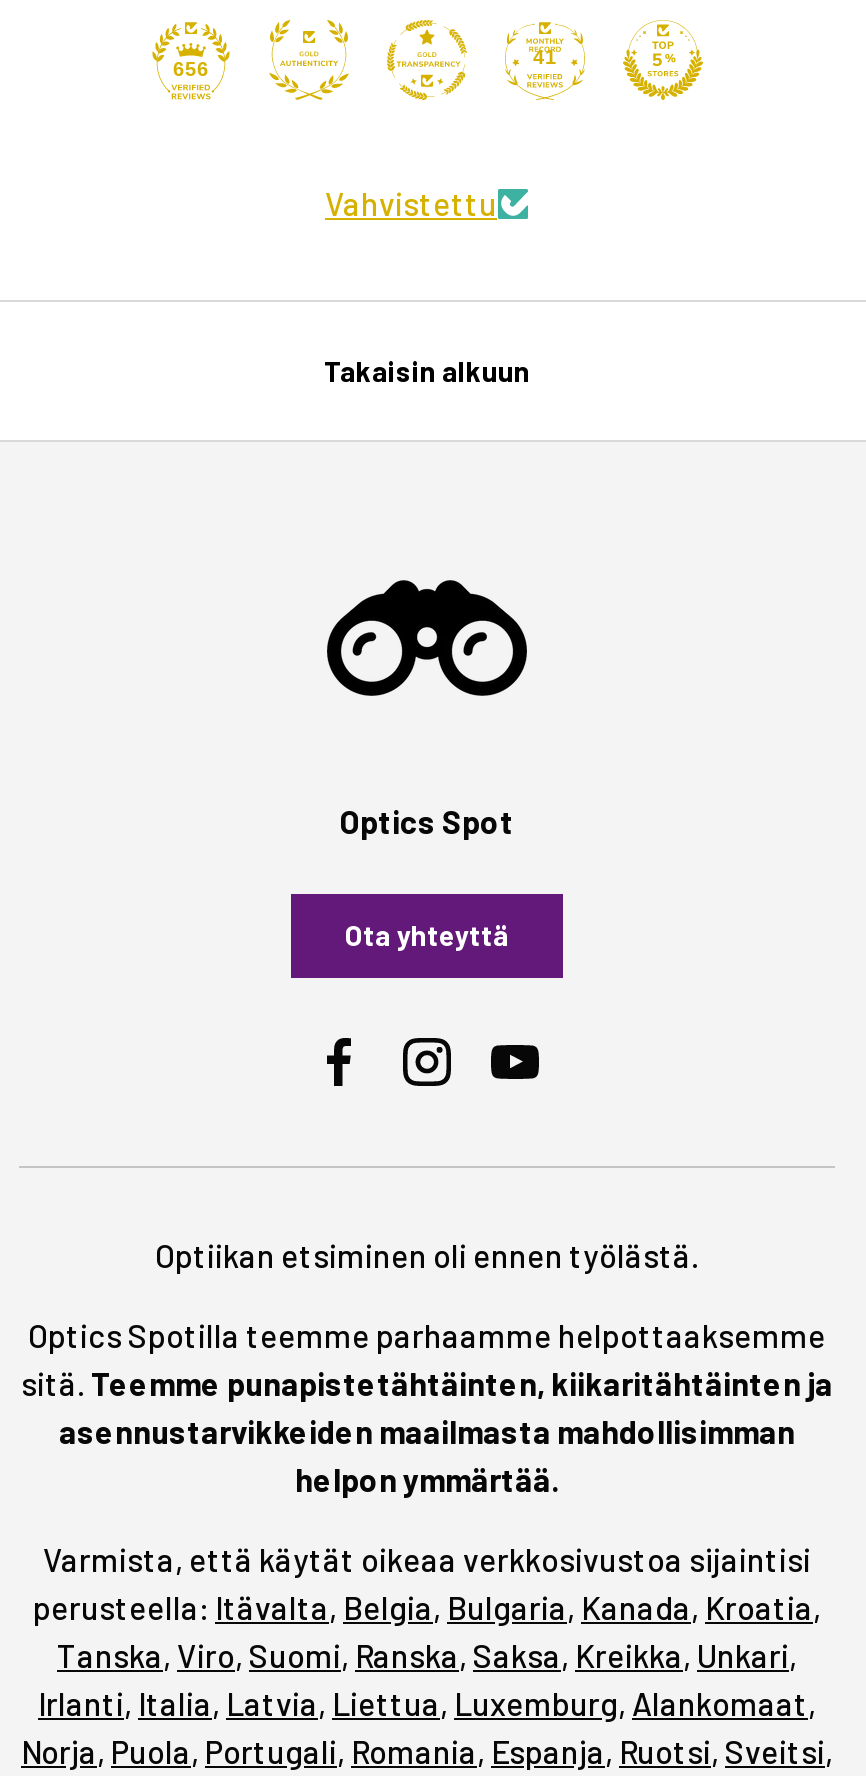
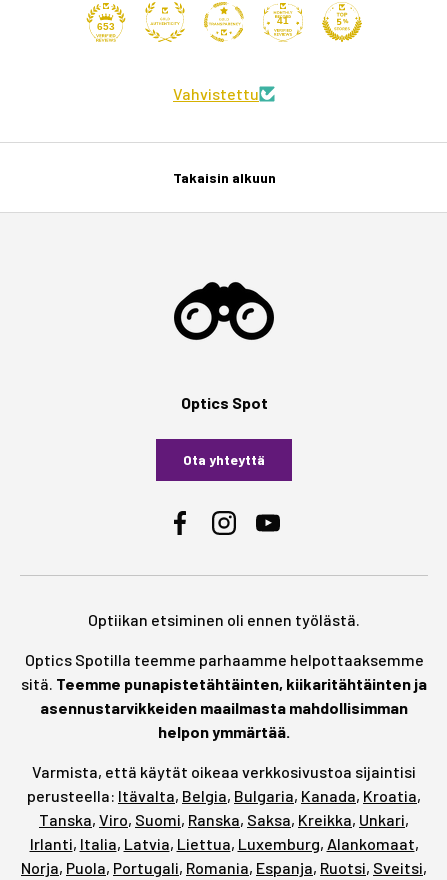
[173,58,209,80] 656 -> [97,21,115,32] 653

